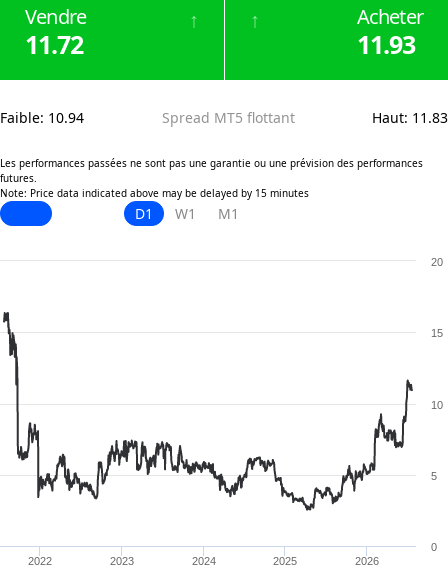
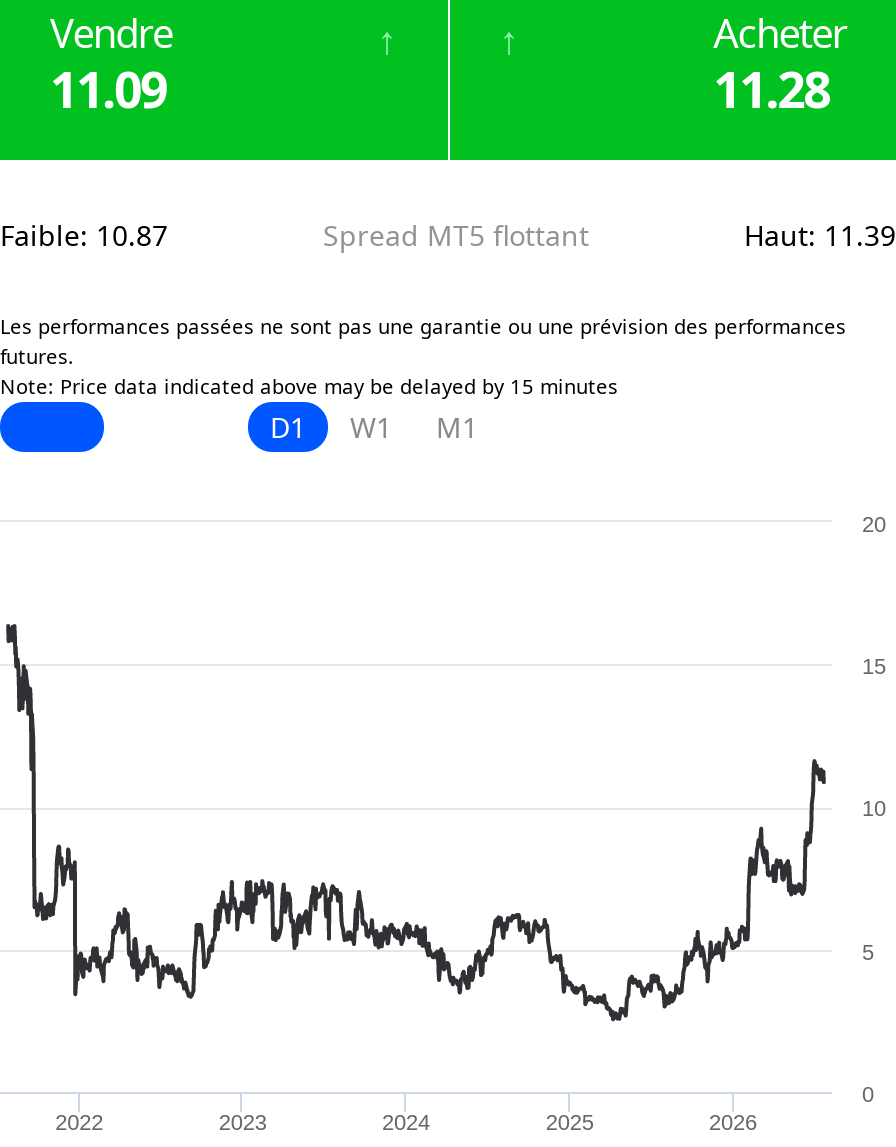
[25,27,83,61] 11.72 -> [50,54,166,122] 11.09
[357,27,415,61] 11.93 -> [713,54,829,122] 11.28
[0,108,84,127] Faible: 10.94 -> [0,216,168,254] Faible: 10.87
[372,108,448,127] Haut: 11.83 -> [744,216,896,254] Haut: 11.39

